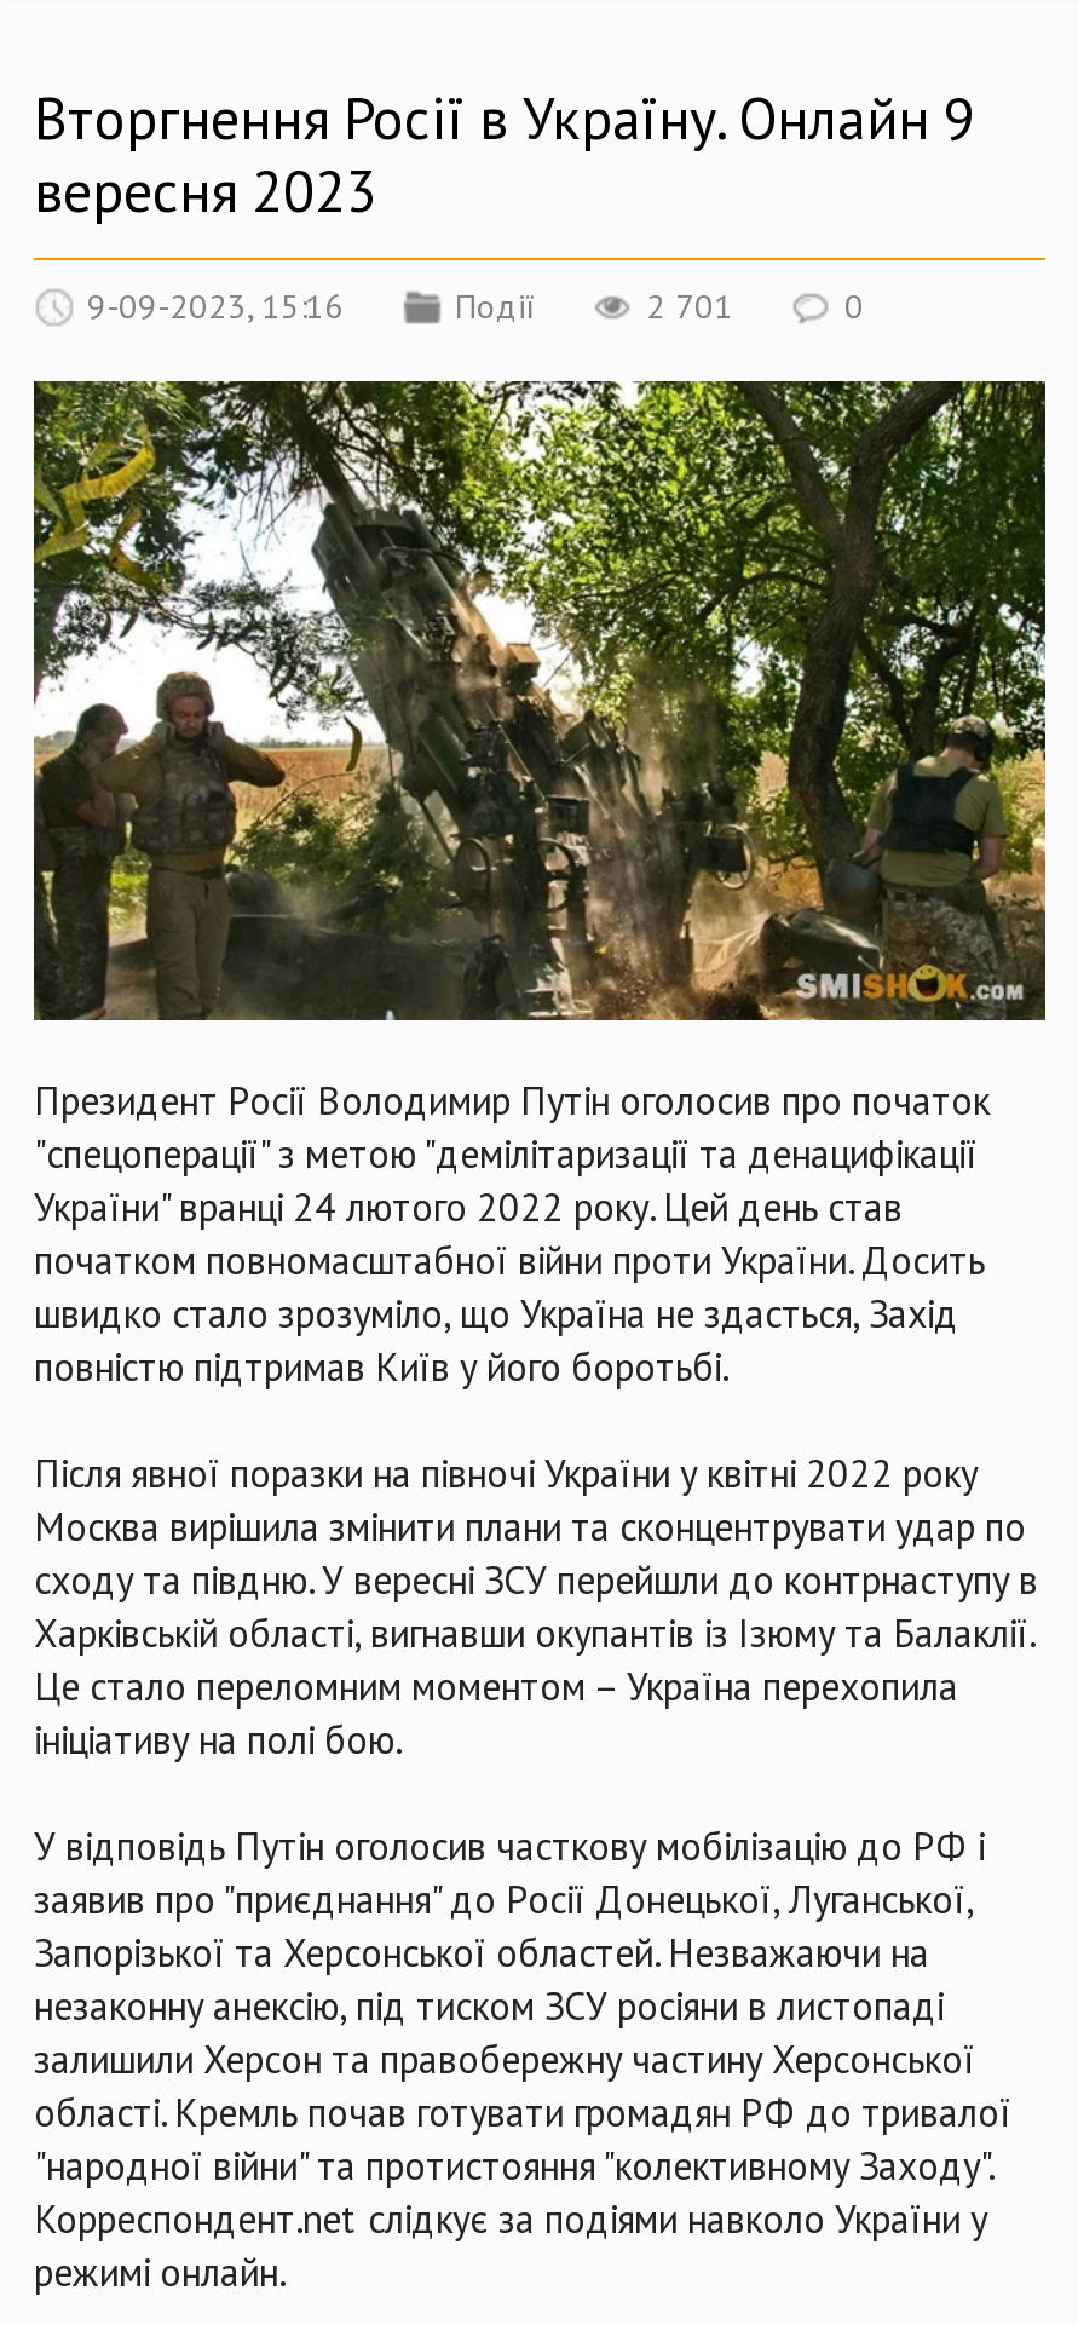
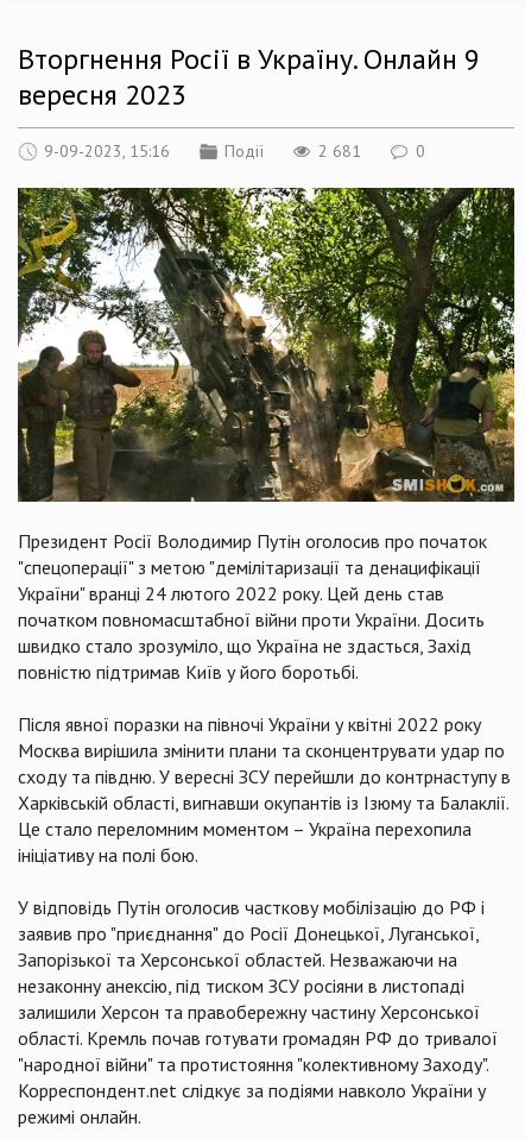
[646,284,733,328] 2 701 -> [318,140,361,162] 2 681

